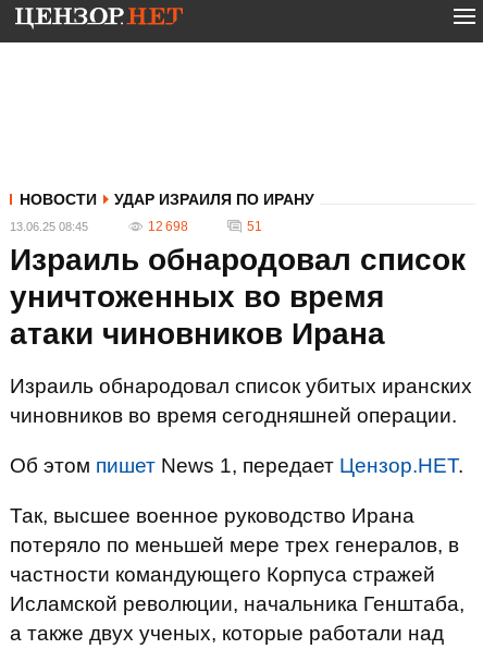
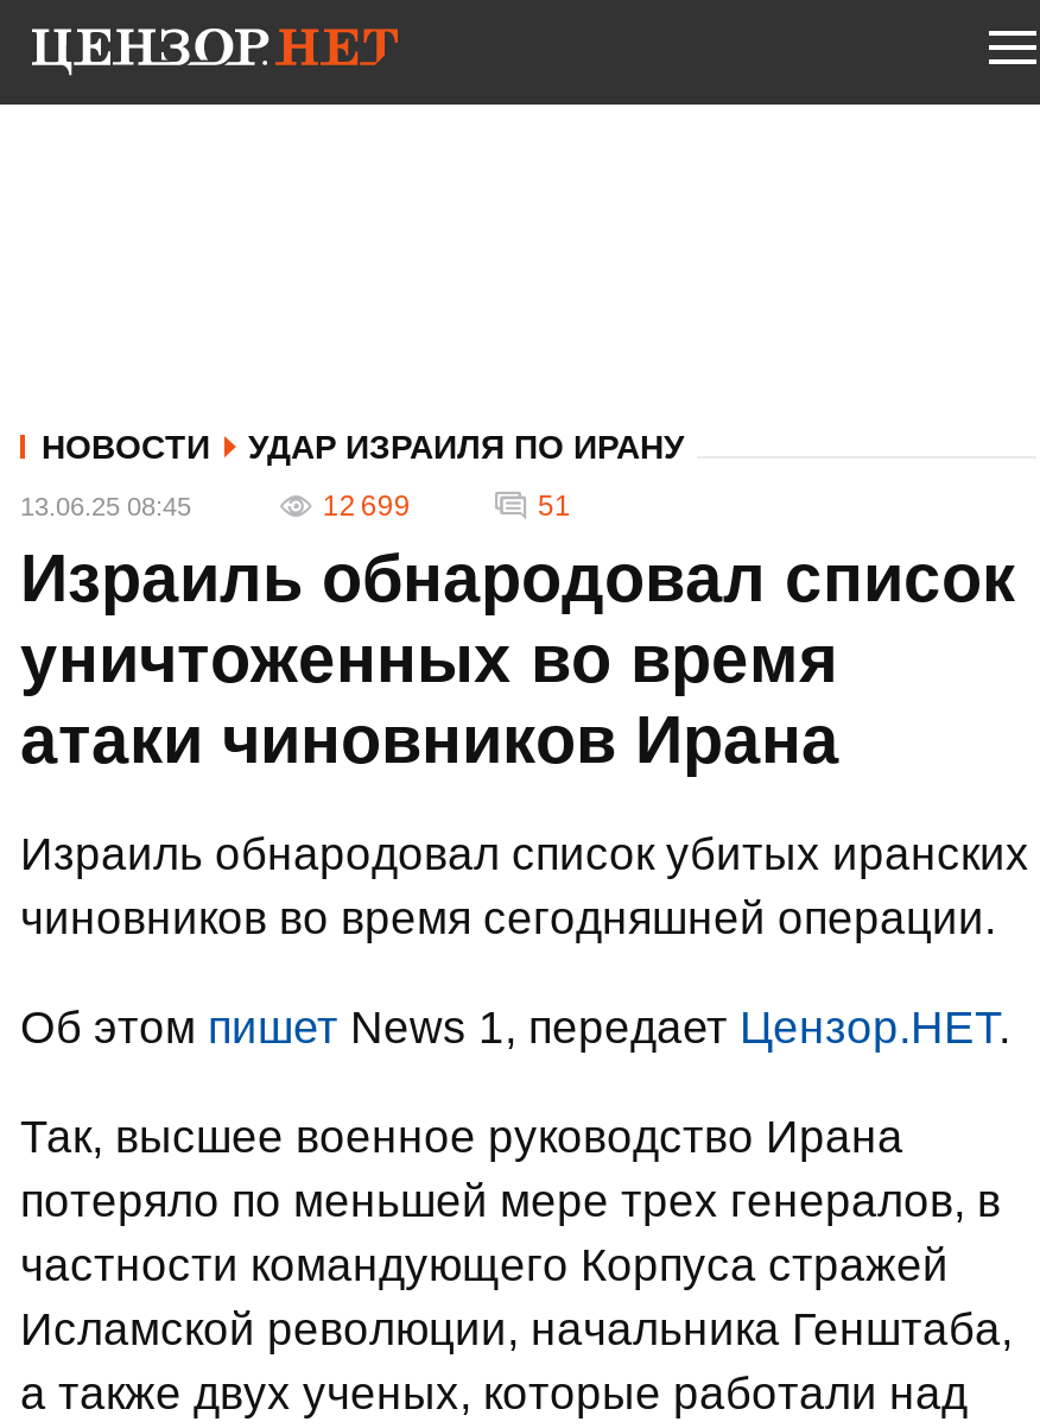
[148,219,189,234] 12 698 -> [323,489,411,522] 12 699

